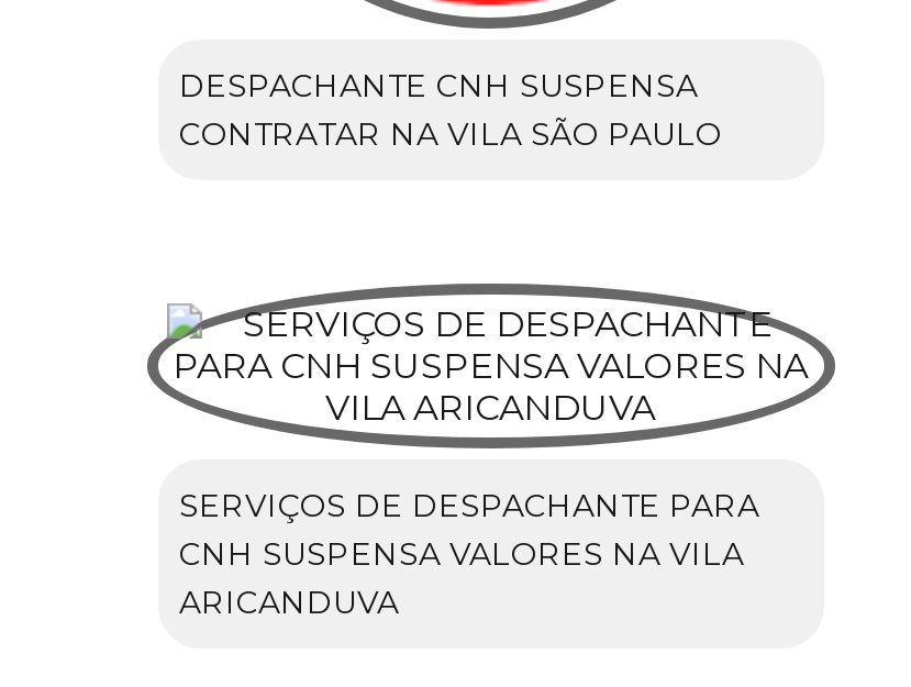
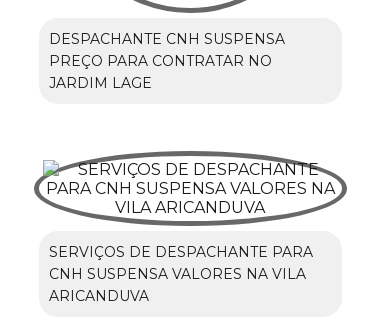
[179,114,722,154] CONTRATAR NA VILA SÃO PAULO -> [48,52,271,92] PREÇO PARA CONTRATAR NO | JARDIM LAGE

